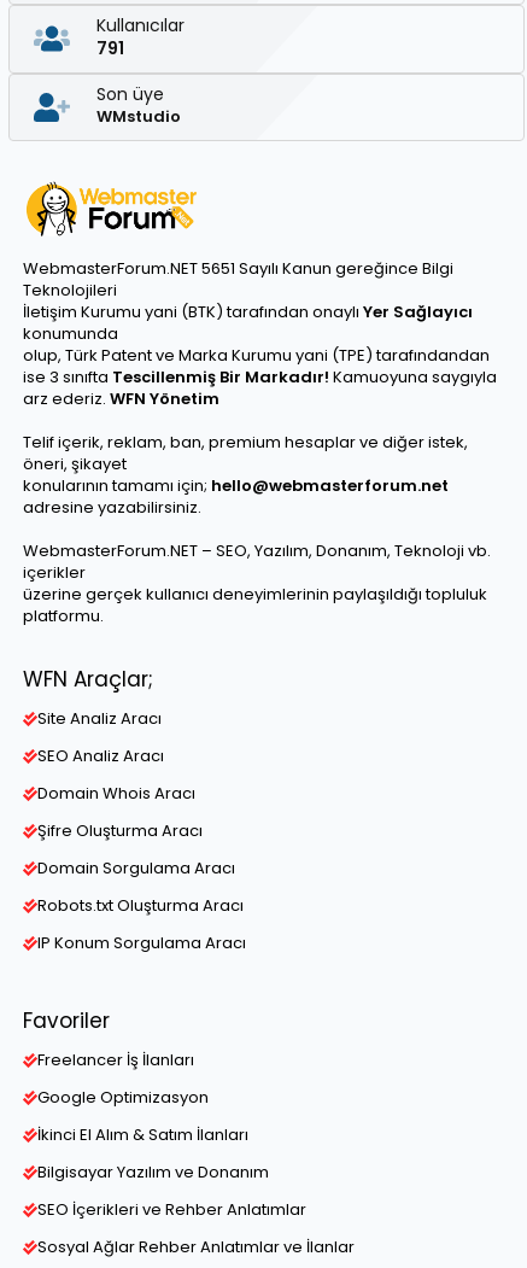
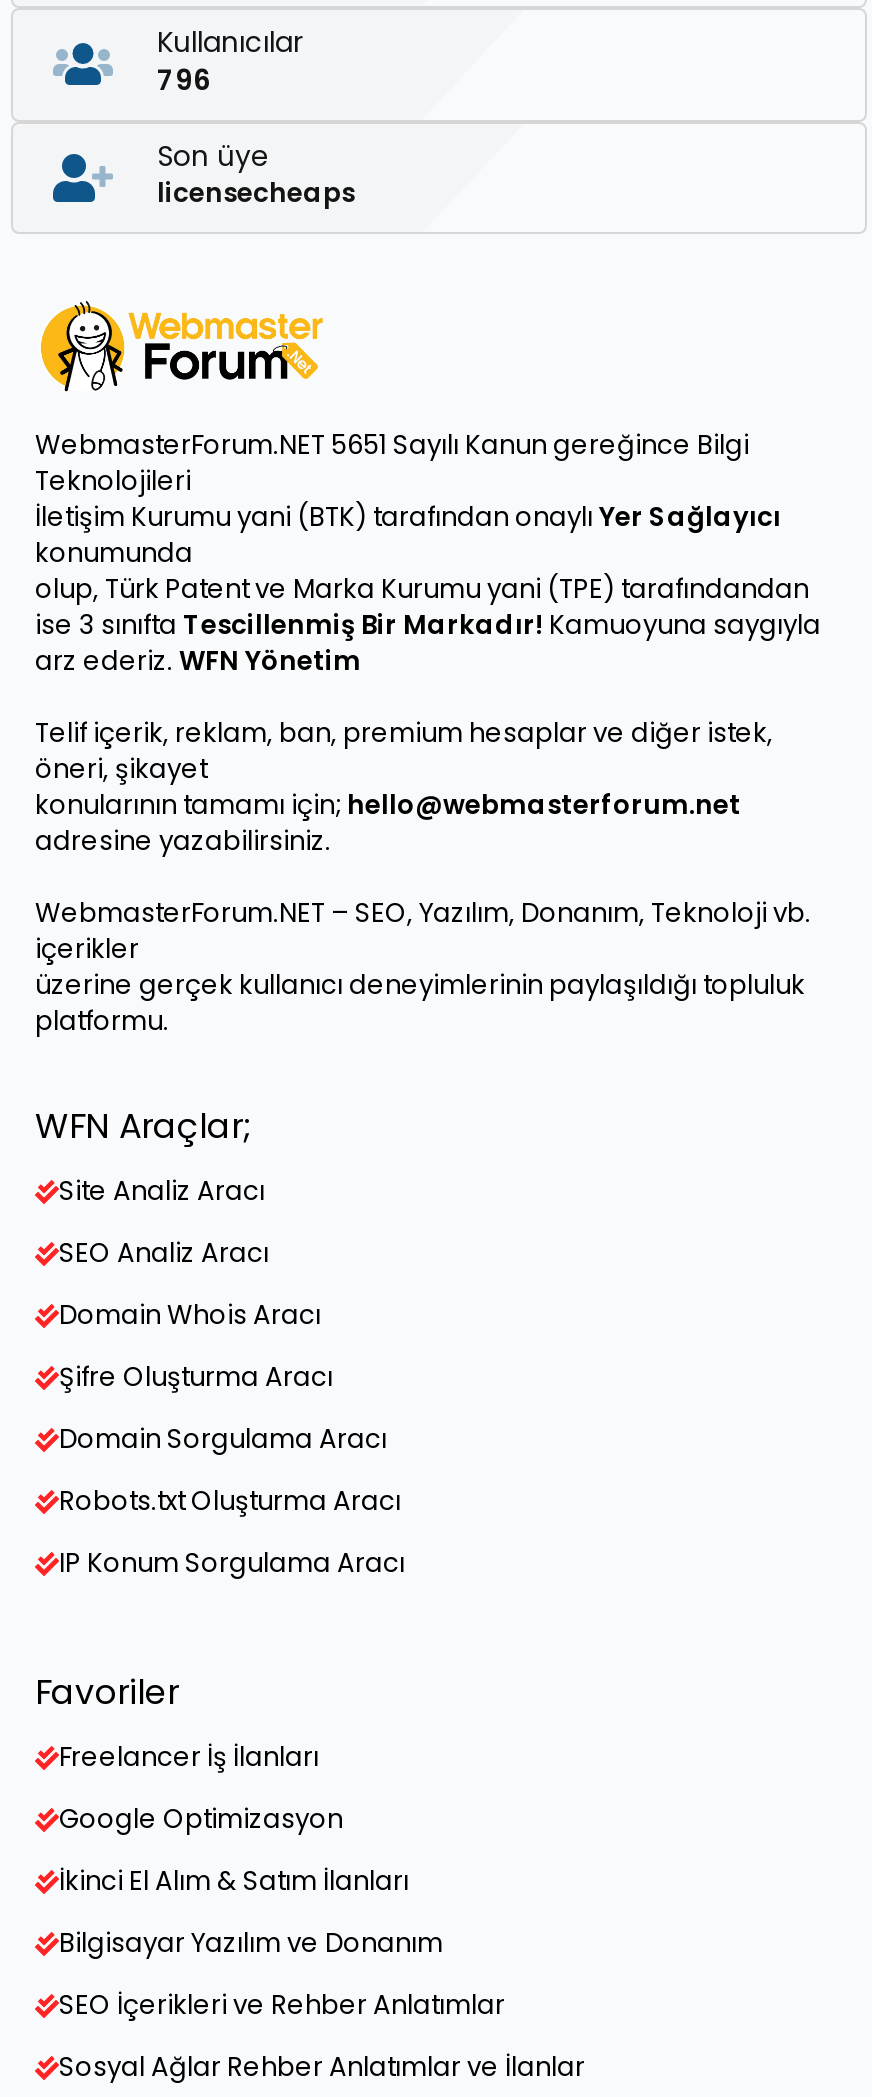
[96,36,124,60] 791 -> [157,60,211,100] 796
[96,105,181,128] WMstudio -> [157,175,355,213] licensecheaps

